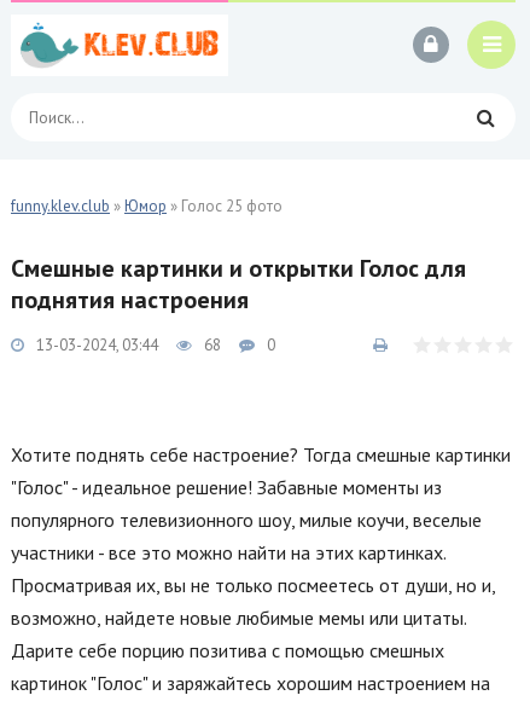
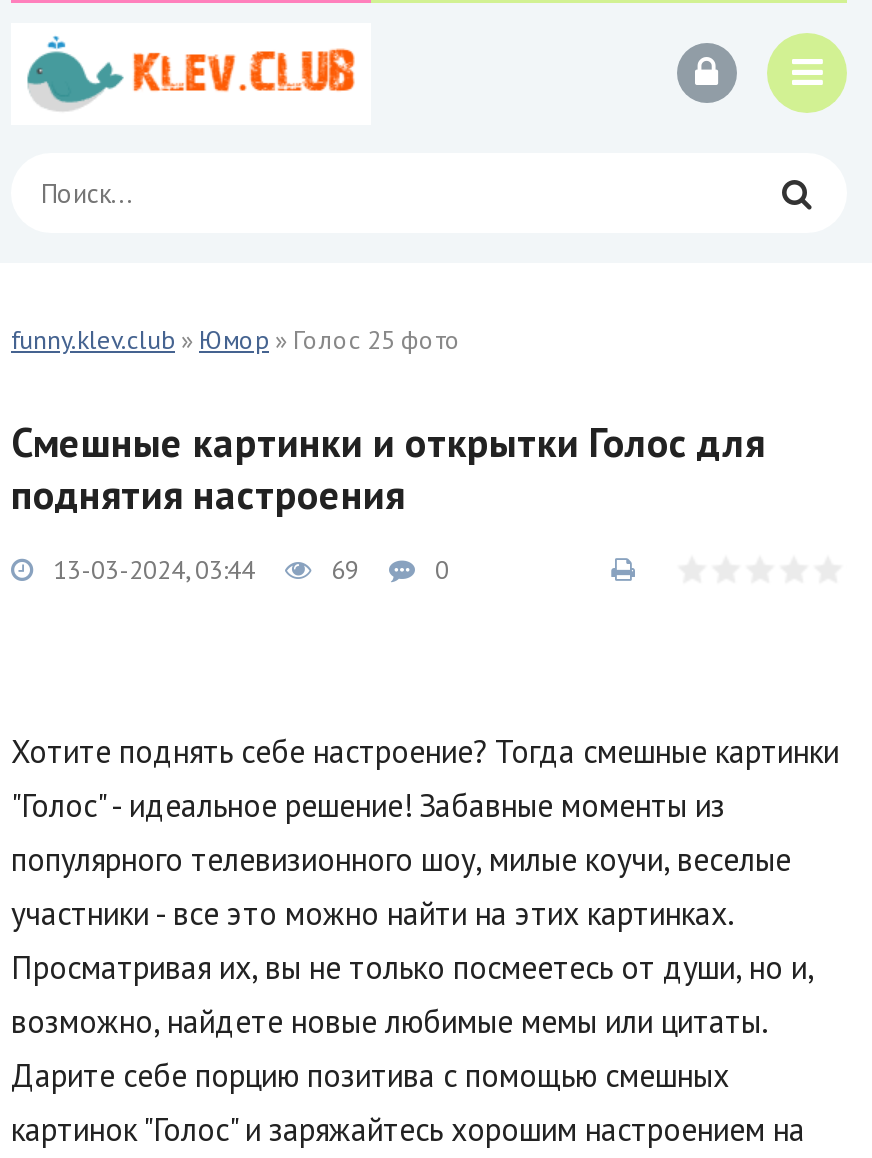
[204,335,221,355] 68 -> [331,553,359,587] 69

